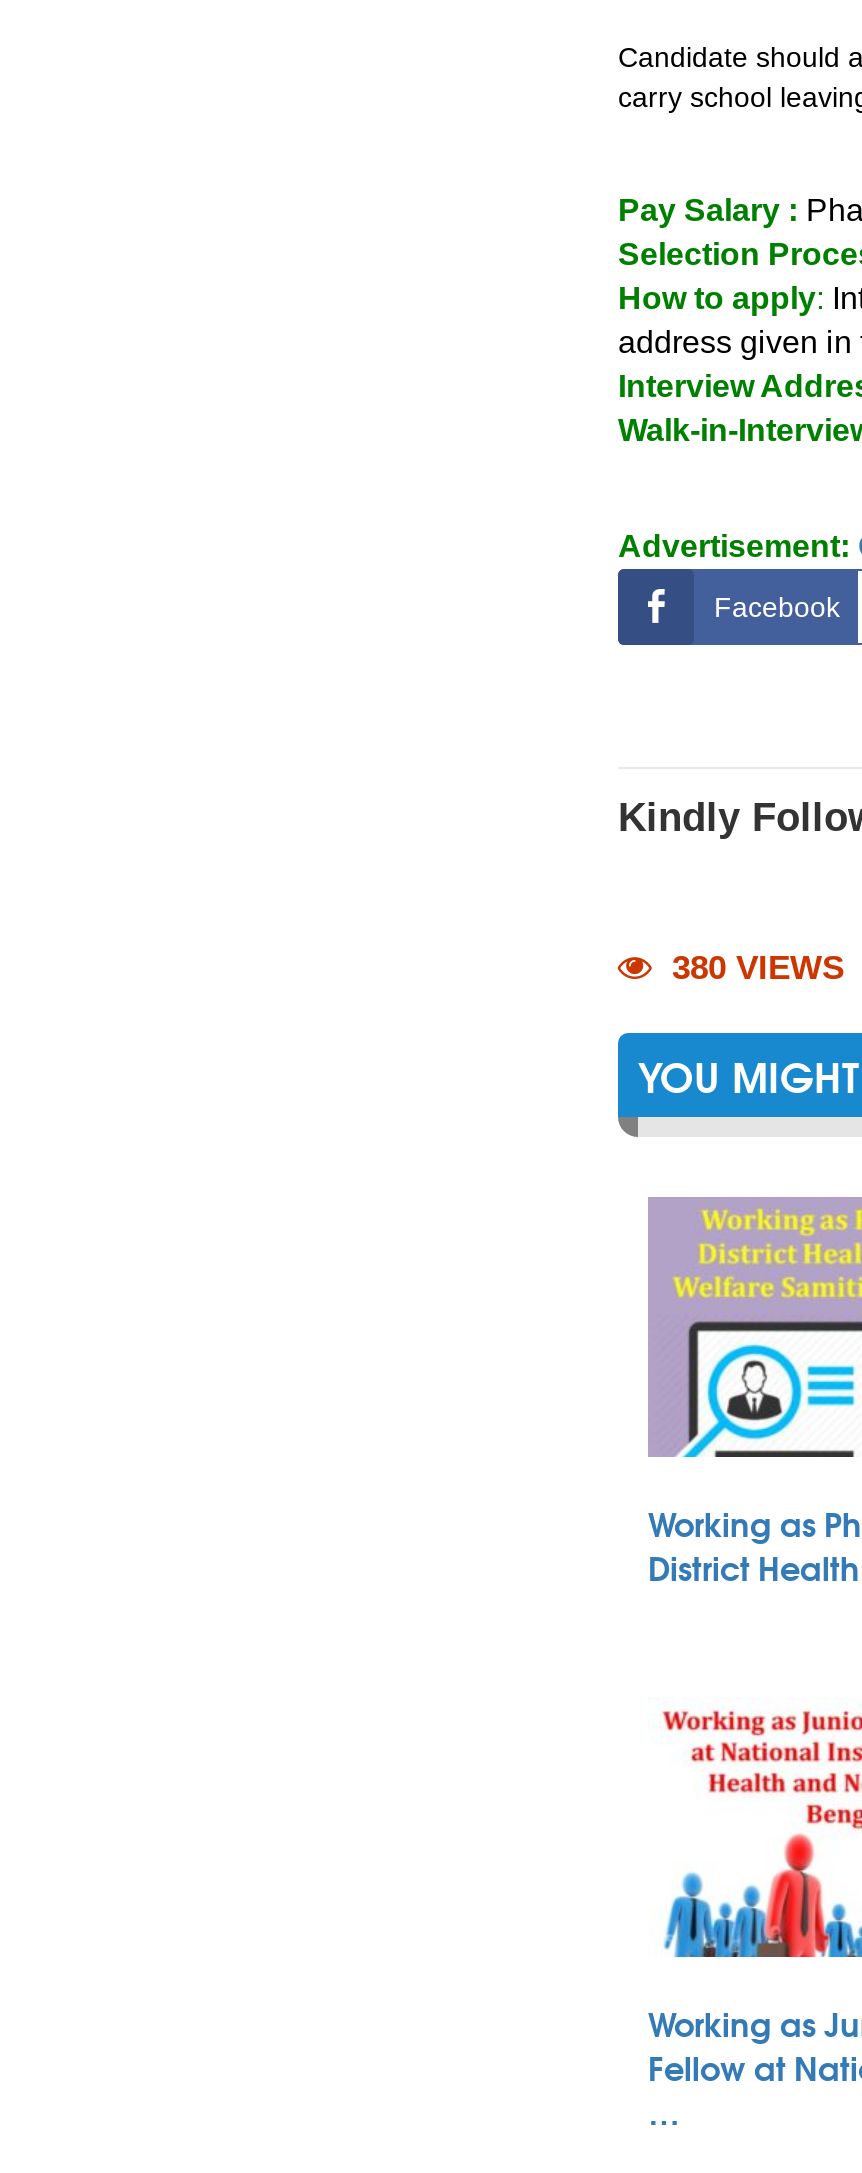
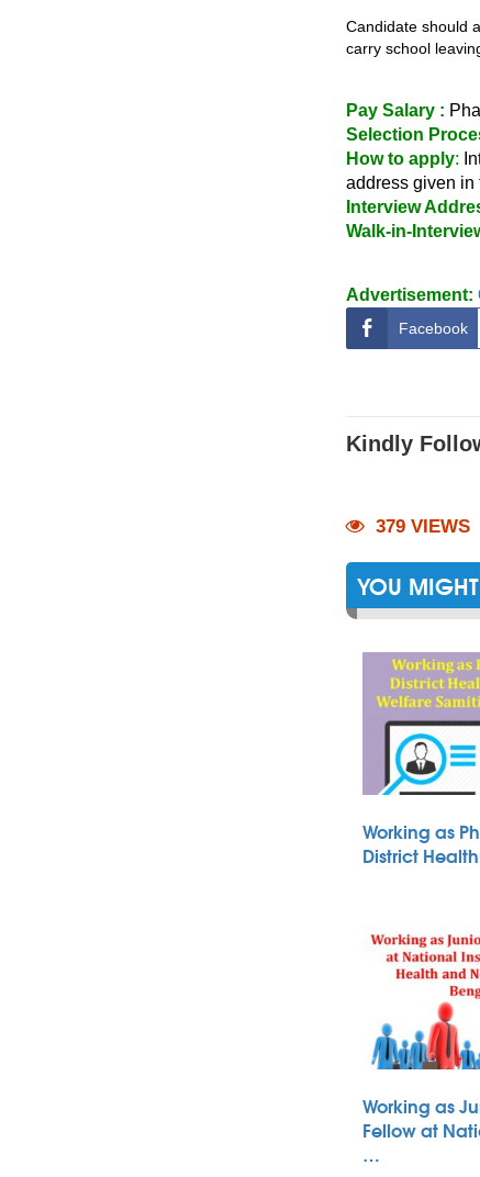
[652,949,844,987] 380 VIEWS -> [365,516,470,537] 379 VIEWS

